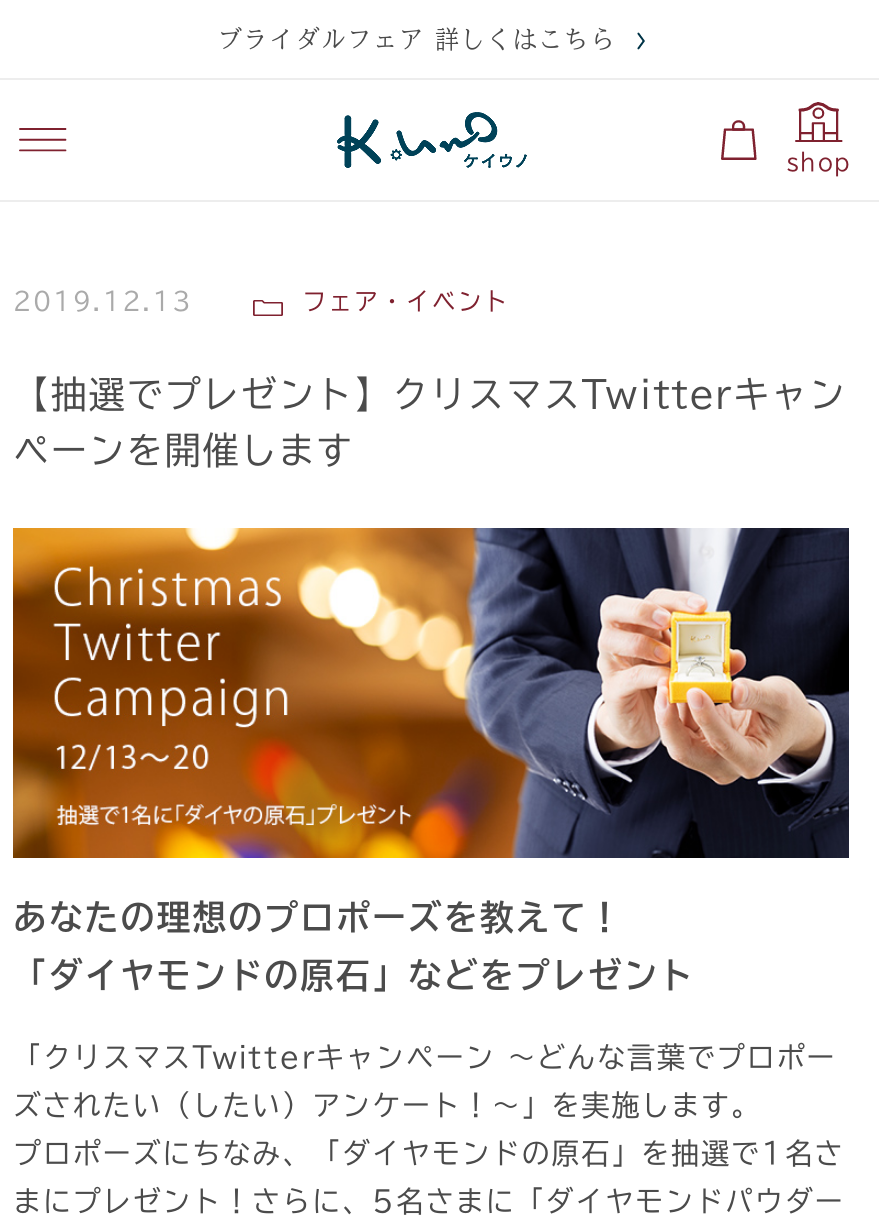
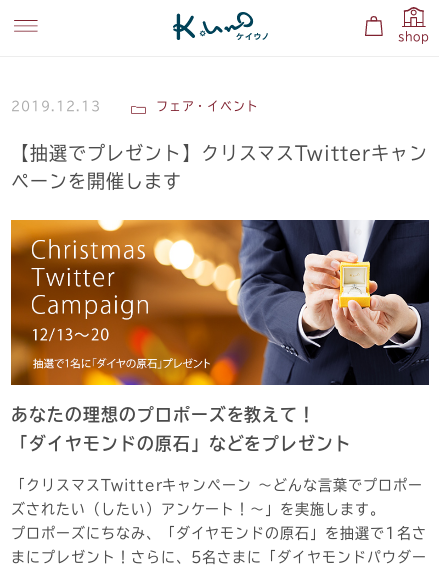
[218,26,616,50] ブライダルフェア 詳しくはこちら -> none

